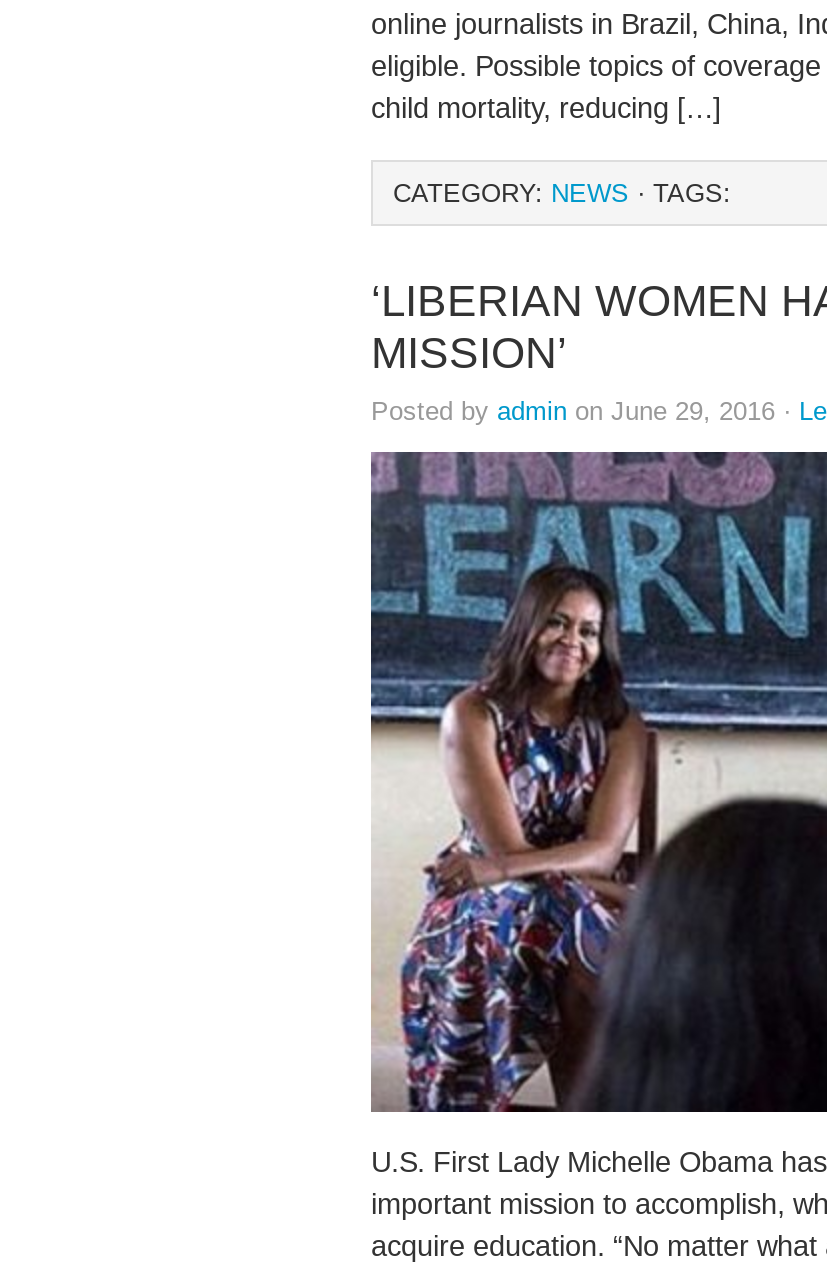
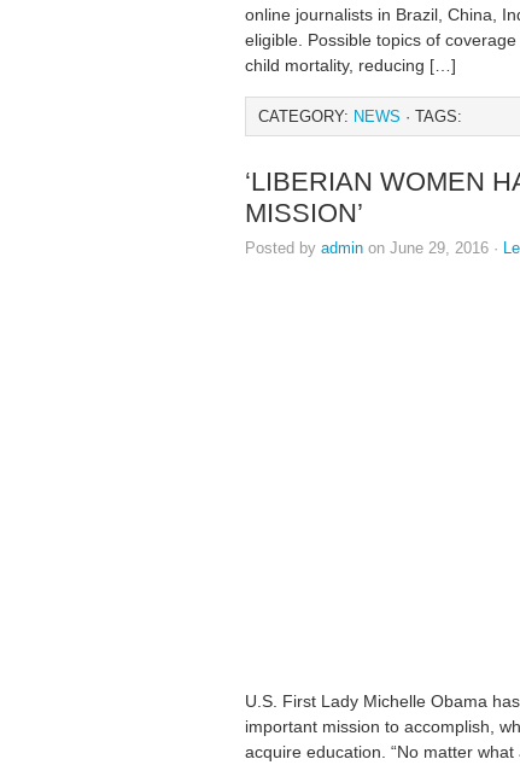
[369,450,821,1114] [image] -> none

